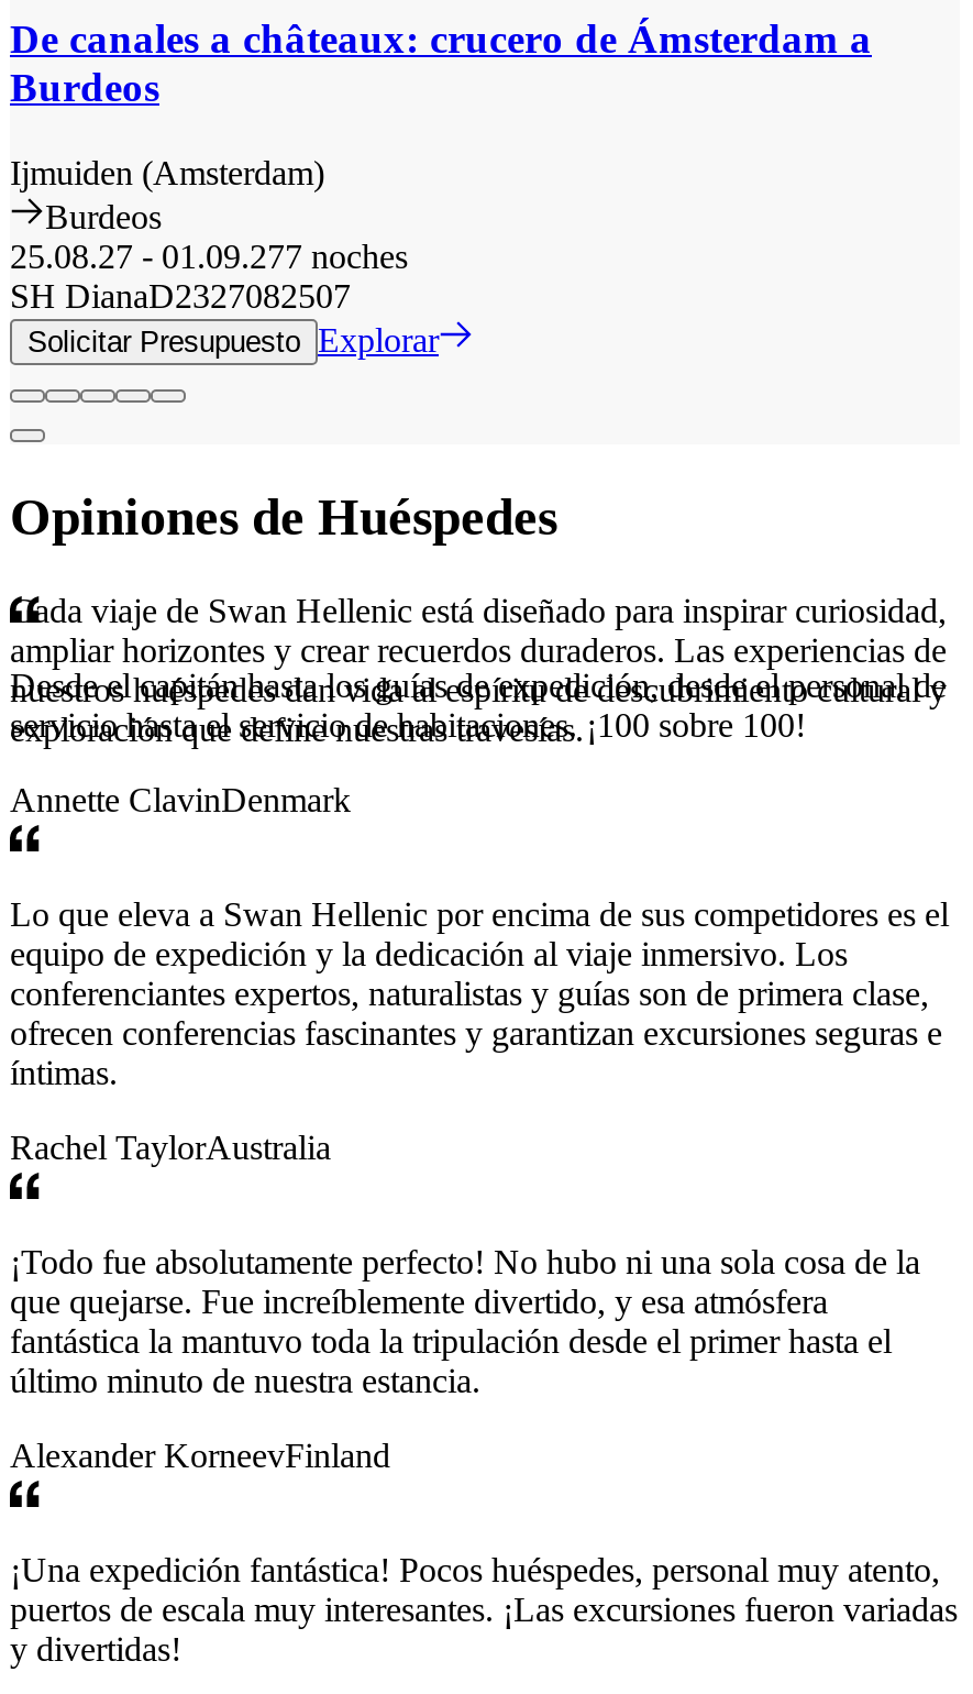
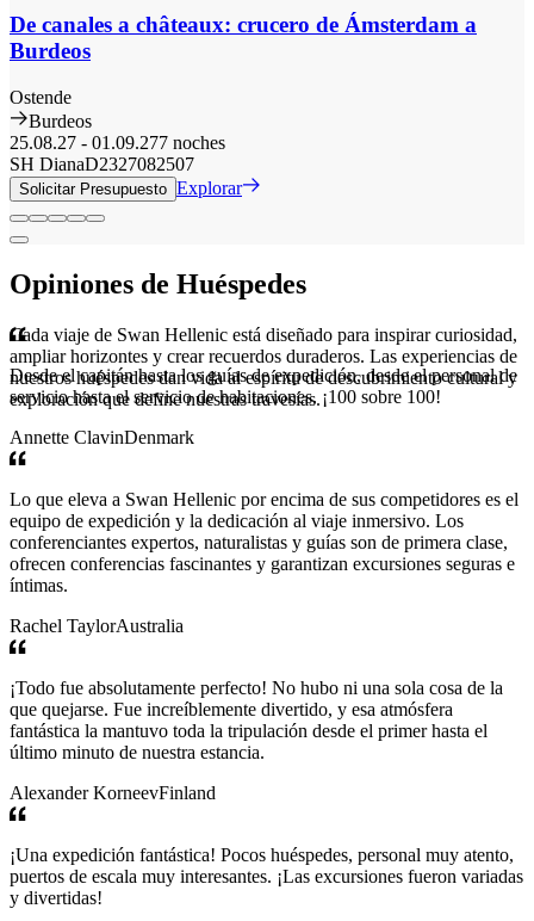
[10,154,324,191] Ijmuiden (Amsterdam) -> [10,87,72,107] Ostende

